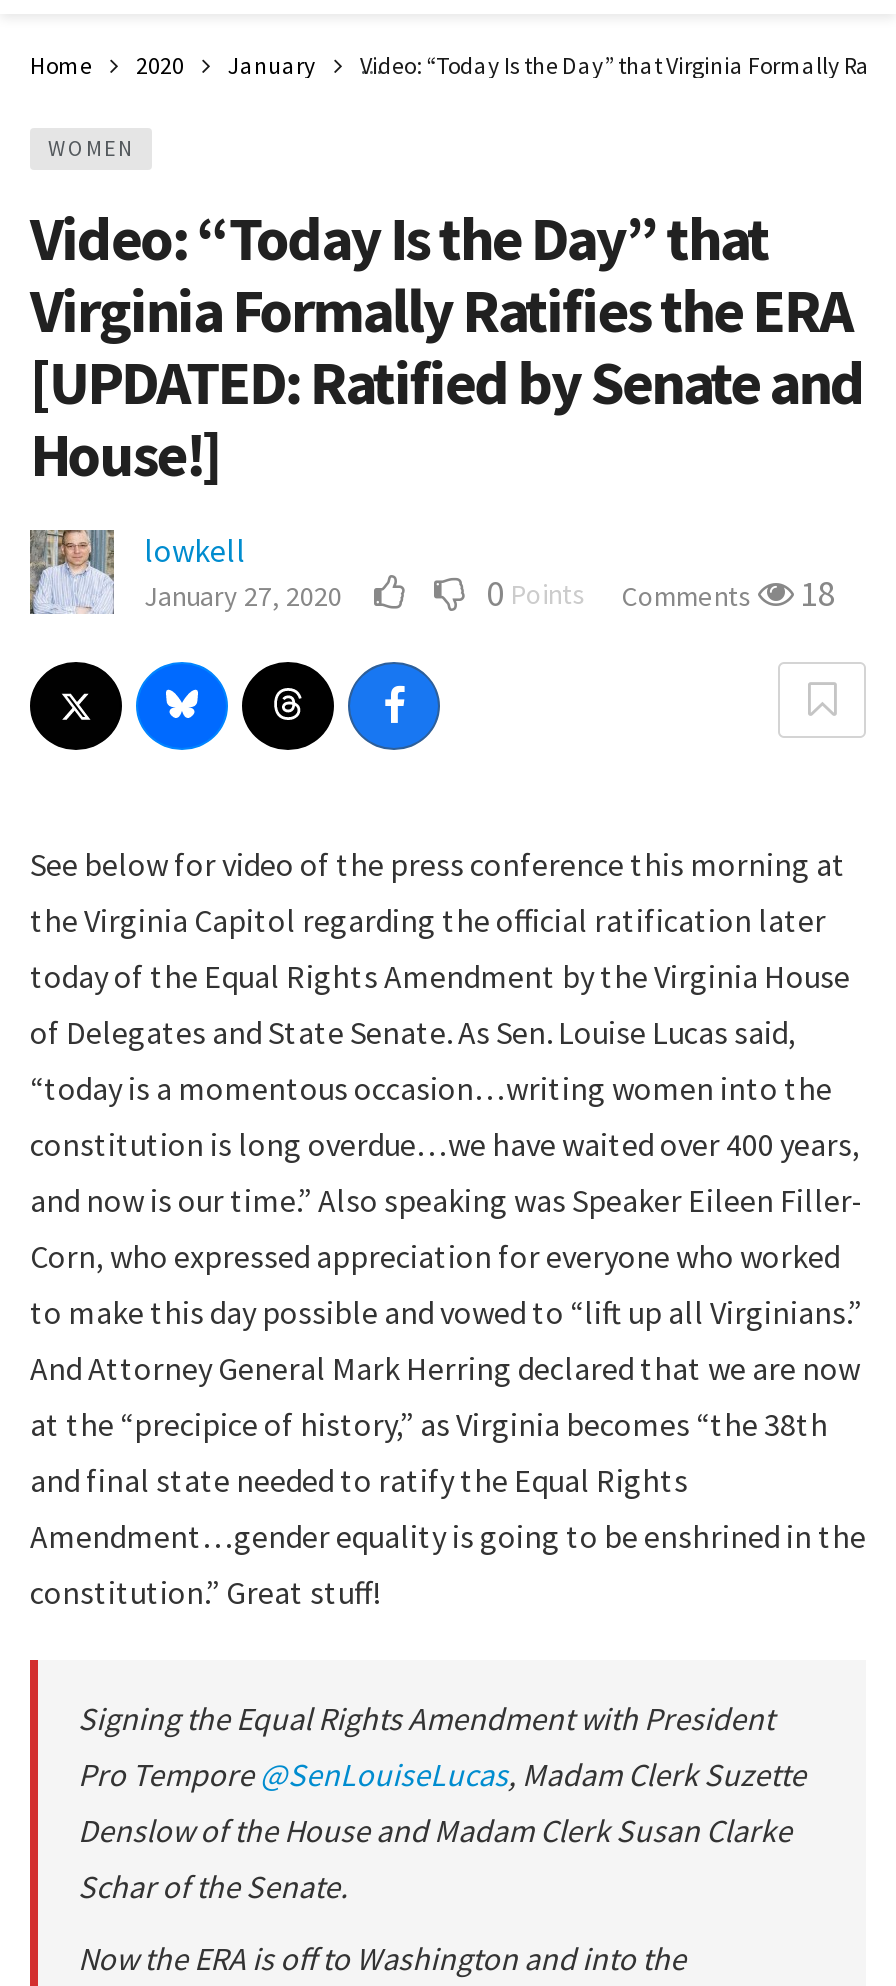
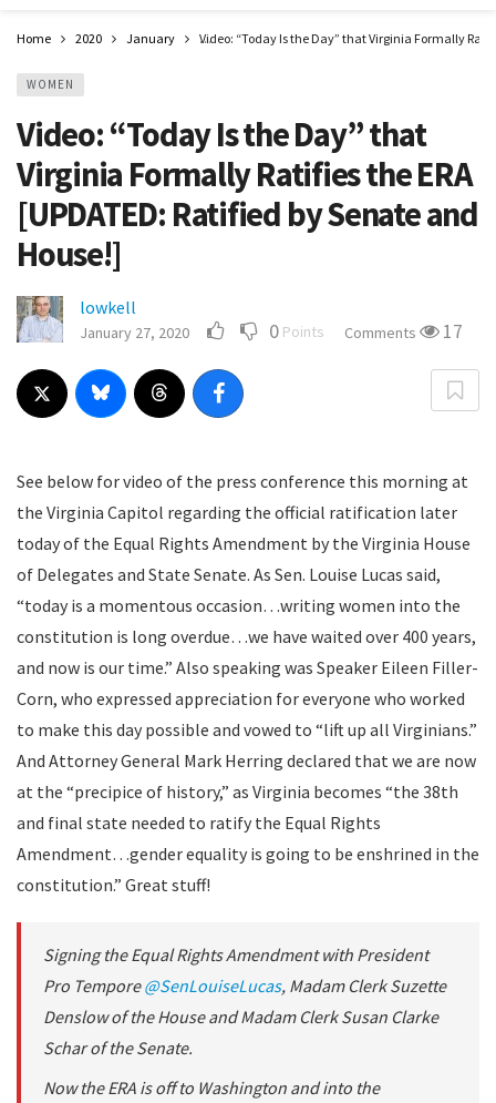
[486,570,836,616] 0 Points Comments 18 -> [269,318,463,344] 0 Points Comments 17

